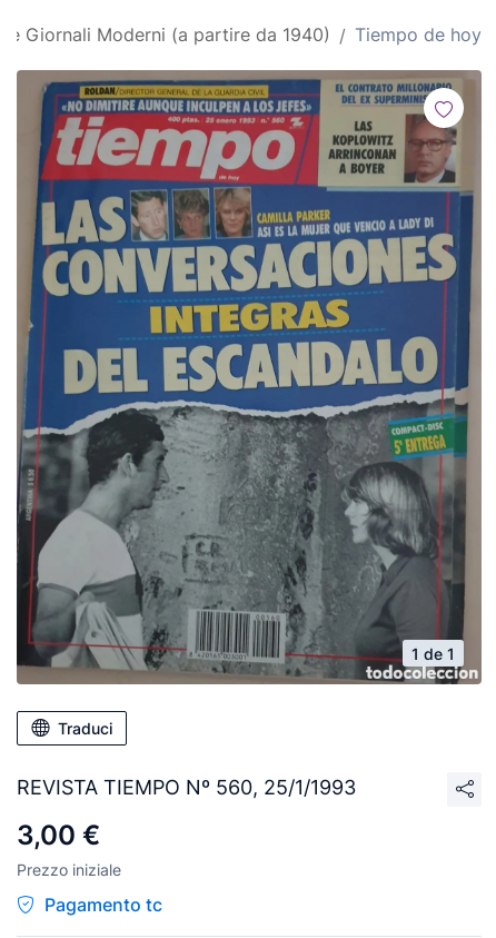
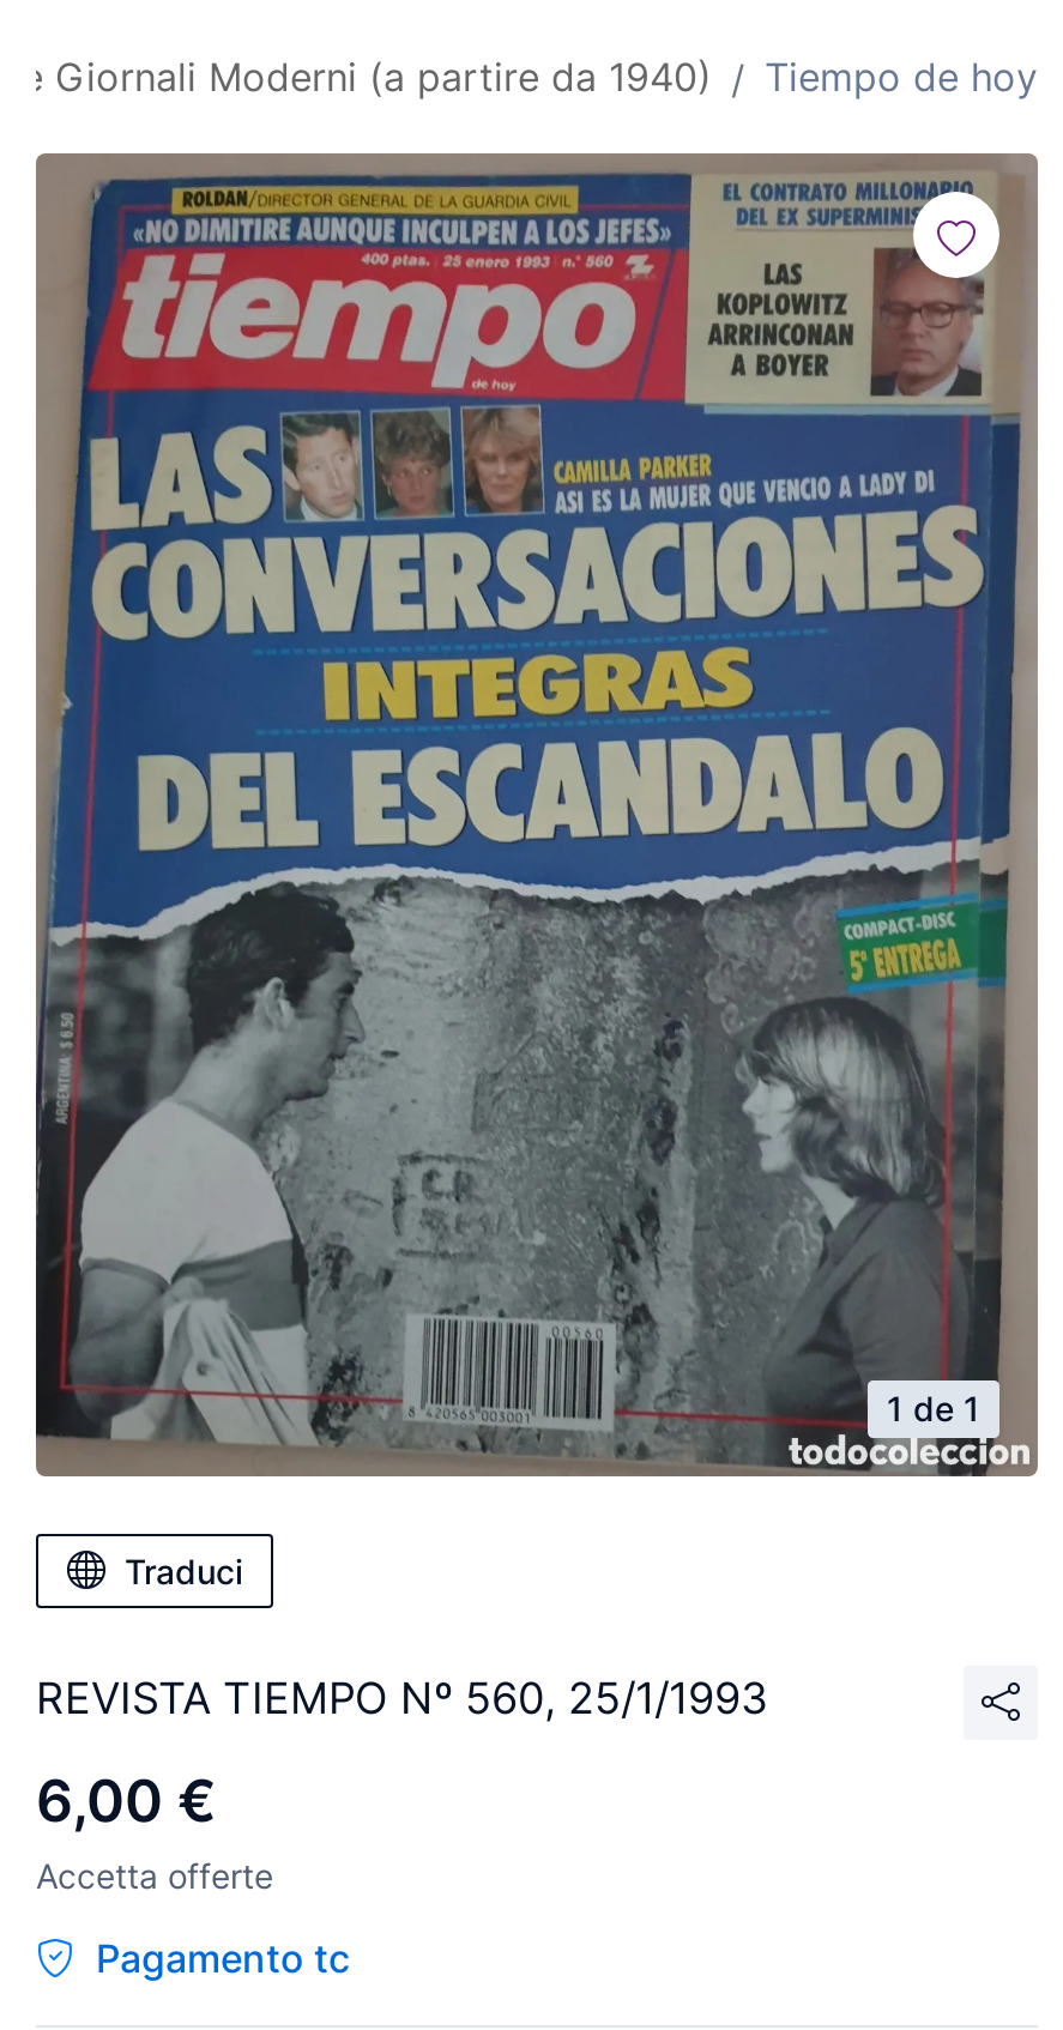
[17,819,121,879] 3,00 € | Prezzo iniziale -> [36,1766,273,1895] 6,00 € | Accetta offerte

